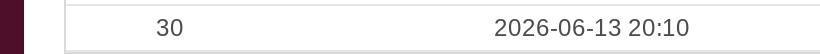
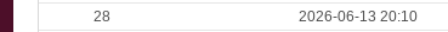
[156,14,184,42] 30 -> [93,8,110,25] 28

